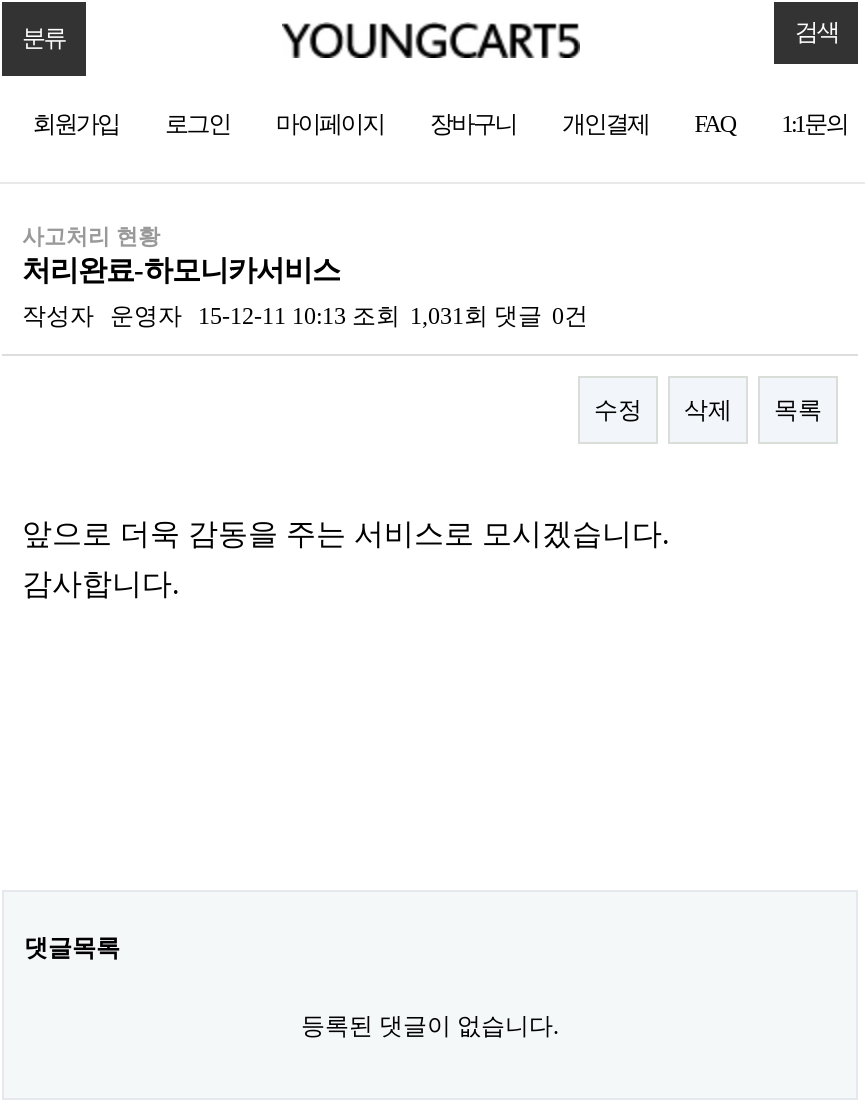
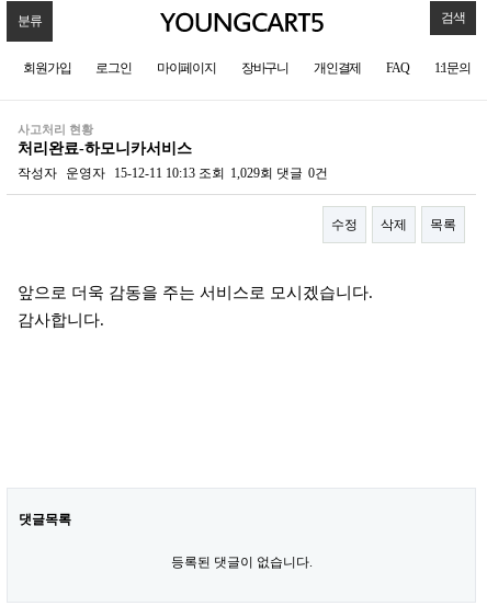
[22,302,588,330] 작성자 운영자 15-12-11 10:13 조회 1,031회 댓글 0건 -> [18,165,328,181] 작성자 운영자 15-12-11 10:13 조회 1,029회 댓글 0건

